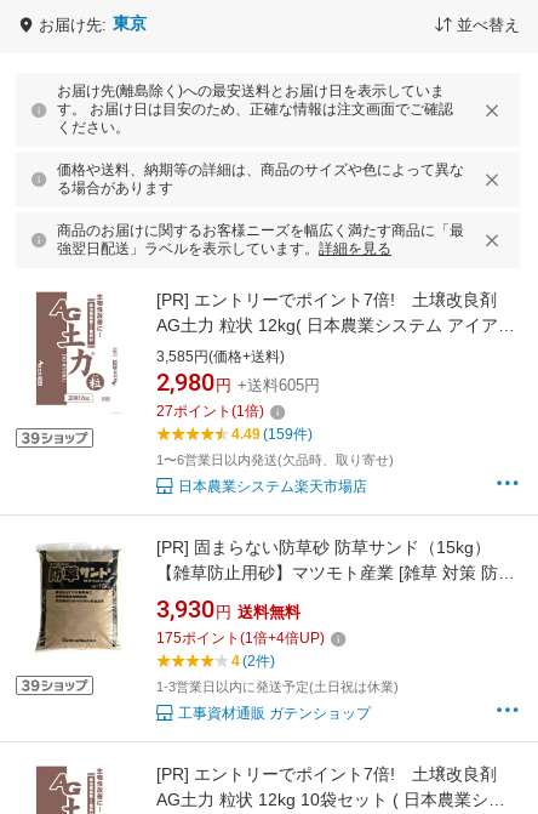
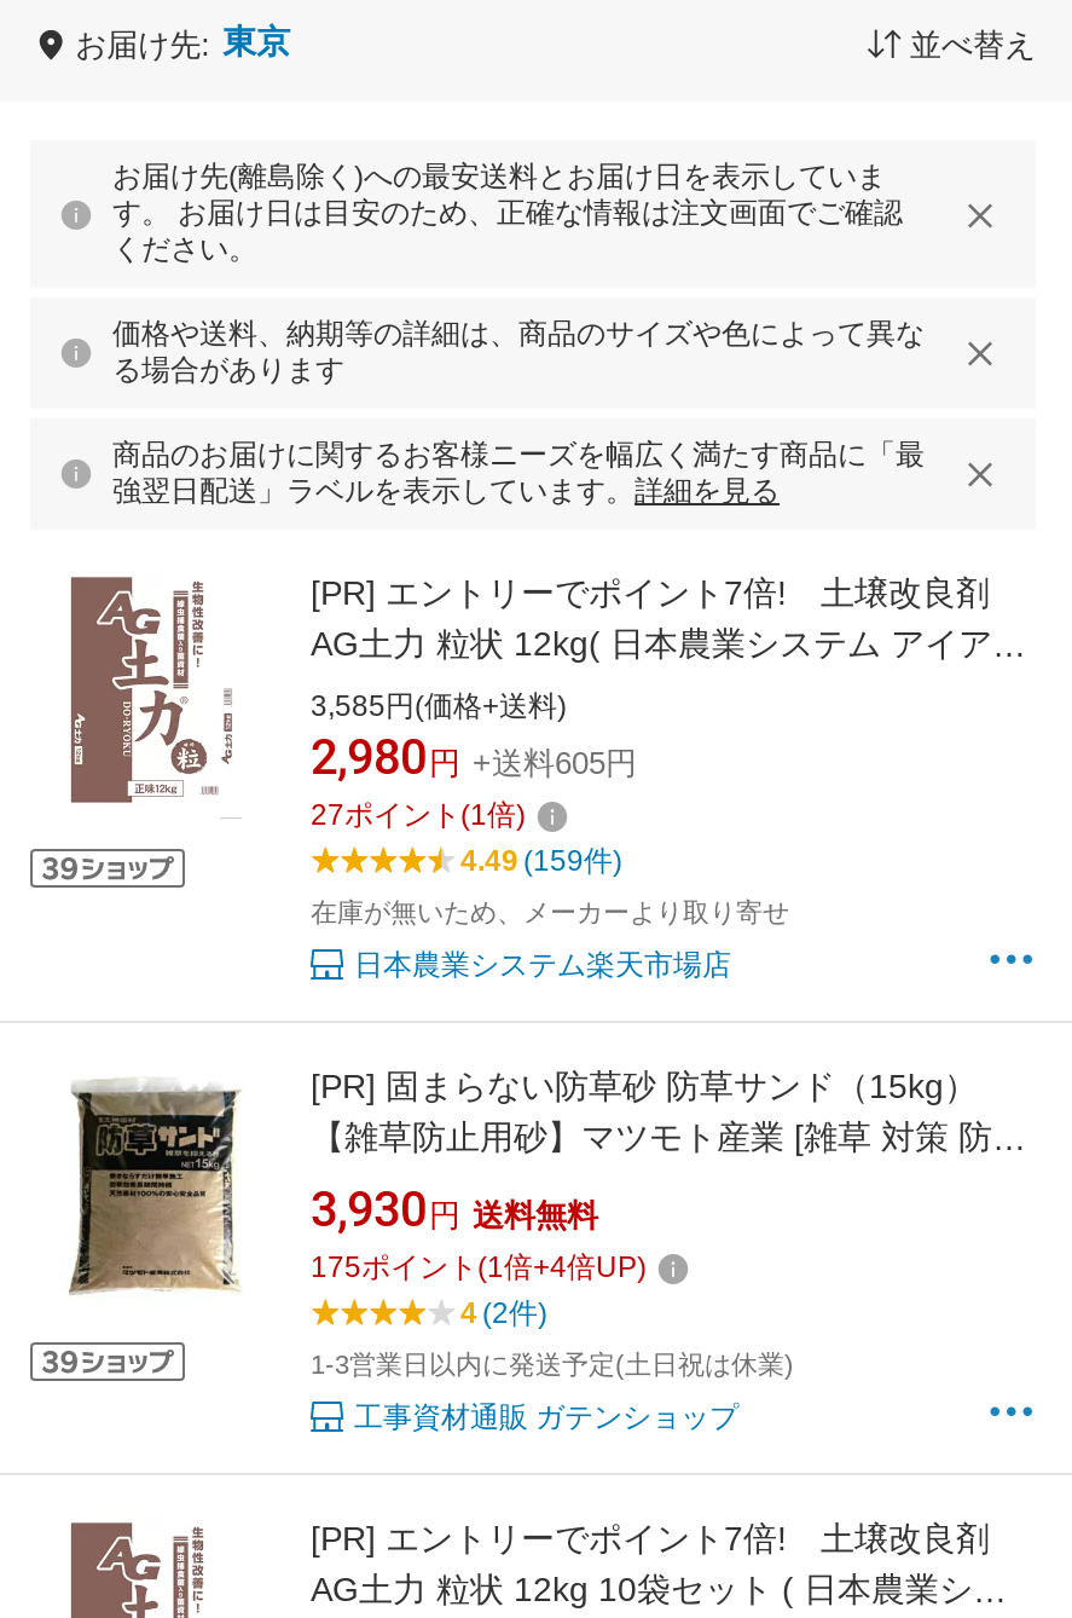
[156,453,394,468] 1〜6営業日以内発送(欠品時、取り寄せ) -> [311,898,789,928] 在庫が無いため、メーカーより取り寄せ

